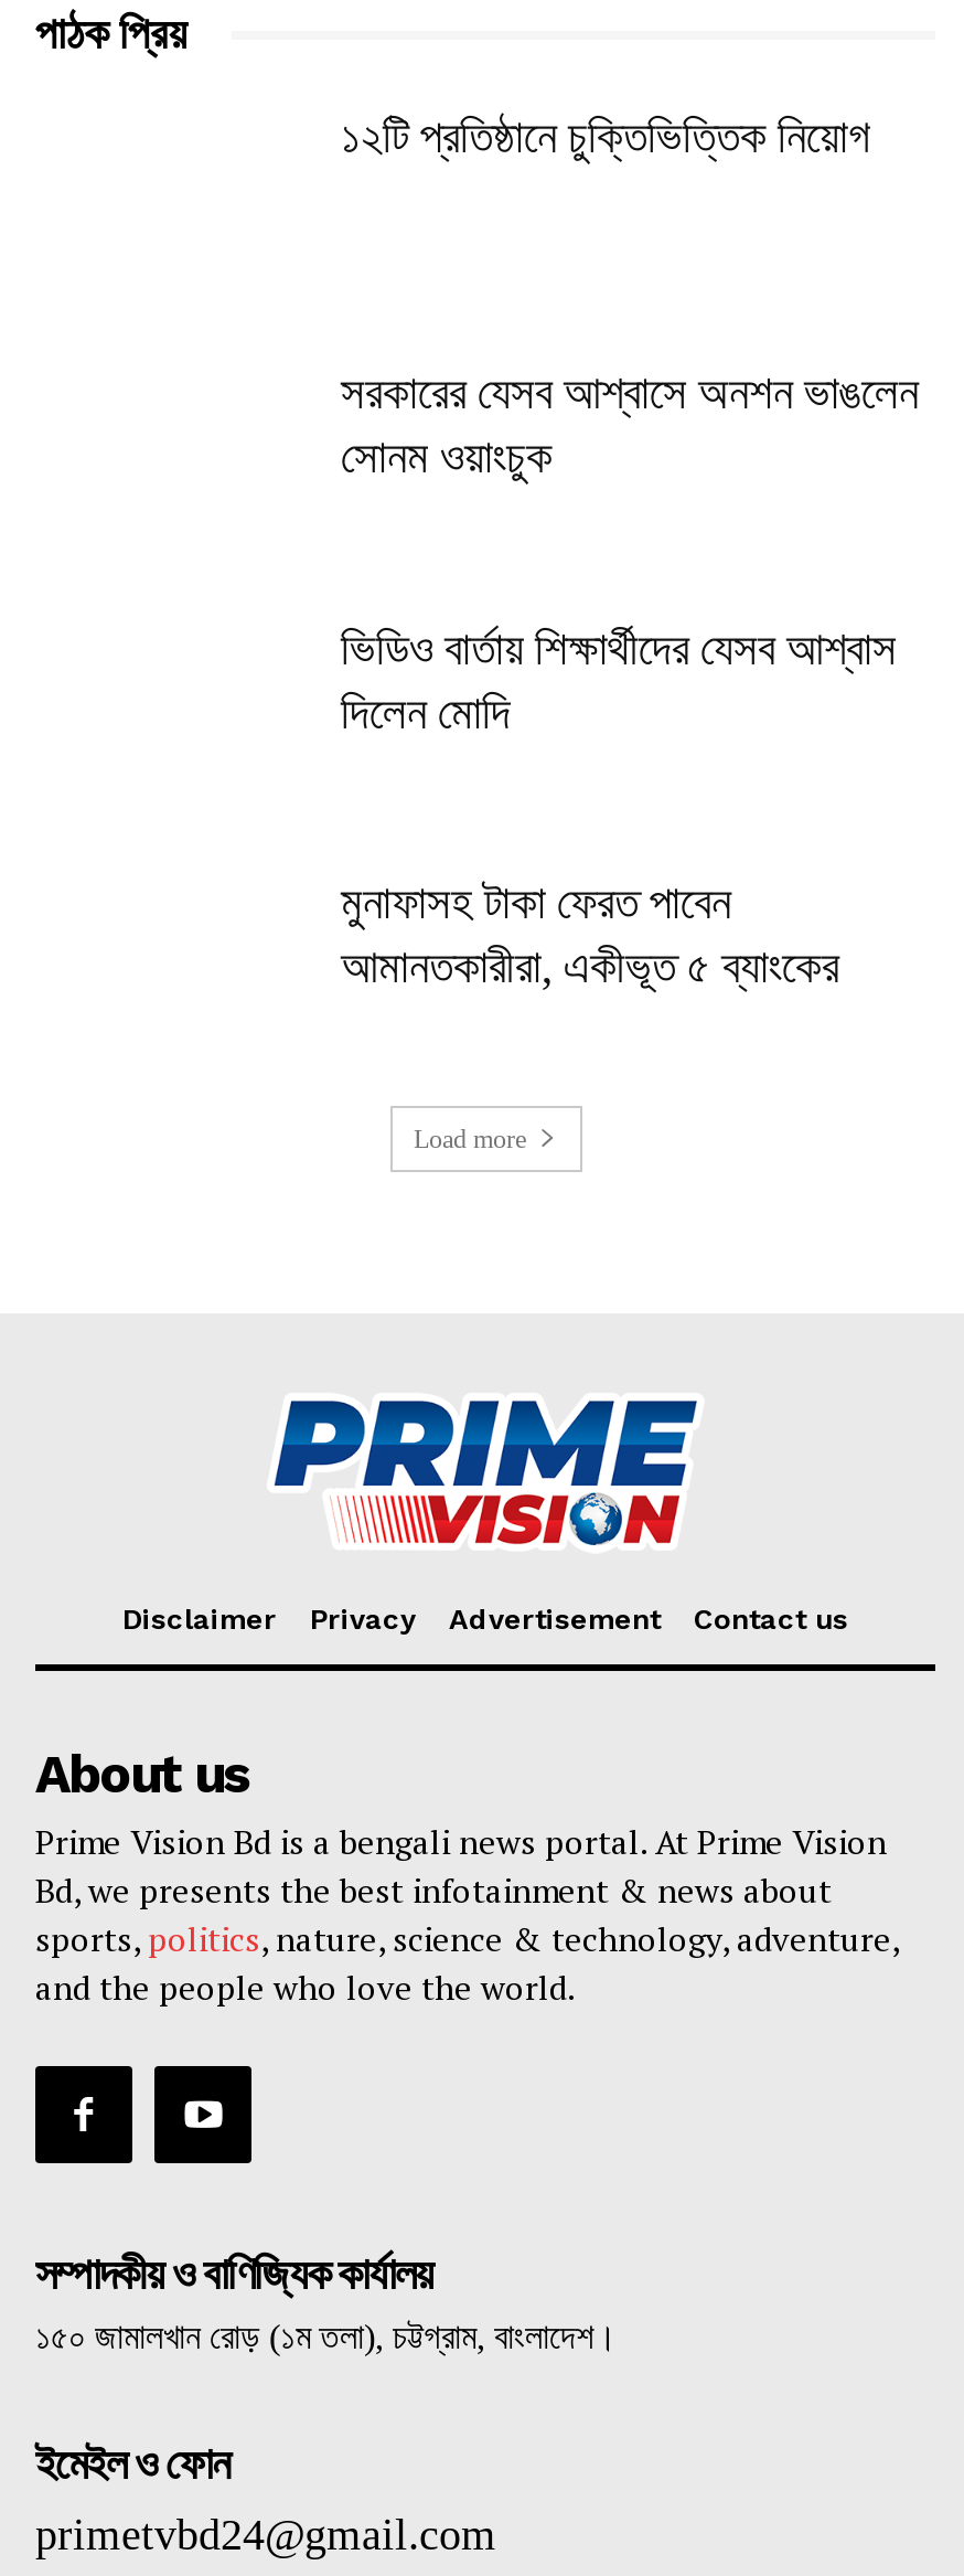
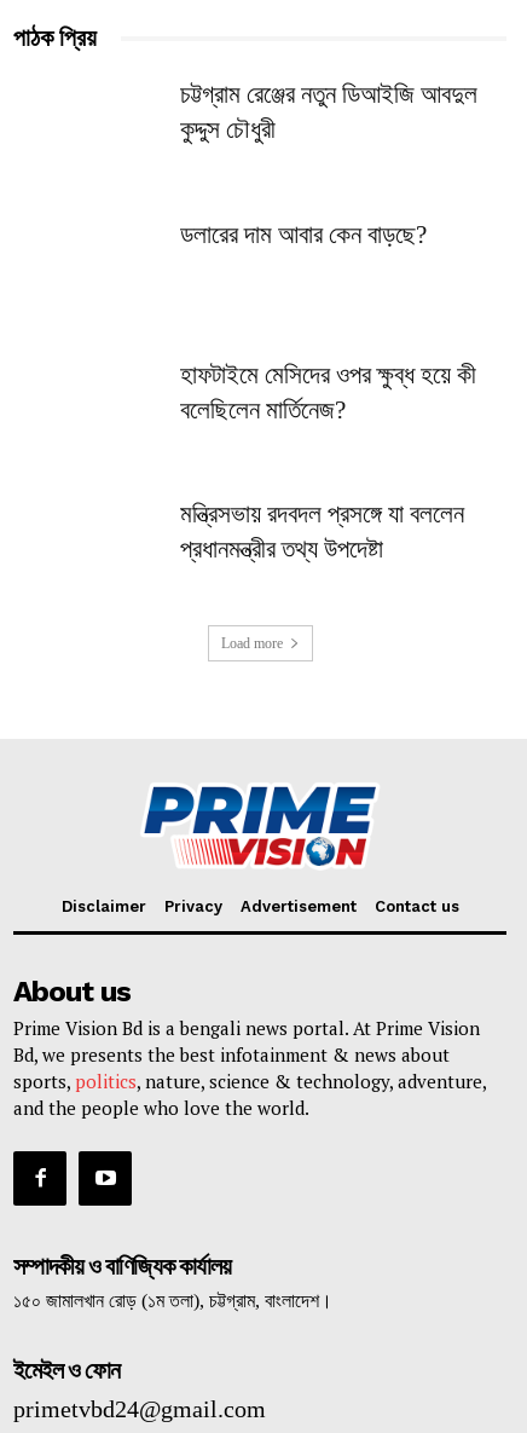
[341,111,870,164] ১২টি প্রতিষ্ঠানে চুক্তিভিত্তিক নিয়োগ -> [181,80,478,144] চট্টগ্রাম রেঞ্জের নতুন ডিআইজি আবদুল | কুদ্দুস চৌধুরী
[341,366,919,483] সরকারের যেসব আশ্বাসে অনশন ভাঙলেন | সোনম ওয়াংচুক -> [181,220,427,249] ডলারের দাম আবার কেন বাড়ছে?
[341,622,896,739] ভিডিও বার্তায় শিক্ষার্থীদের যেসব আশ্বাস | দিলেন মোদি -> [181,360,477,424] হাফটাইমে মেসিদের ওপর ক্ষুব্ধ হয়ে কী | বলেছিলেন মার্তিনেজ?
[341,877,839,994] মুনাফাসহ টাকা ফেরত পাবেন | আমানতকারীরা, একীভূত ৫ ব্যাংকের -> [181,500,465,564] মন্ত্রিসভায় রদবদল প্রসঙ্গে যা বললেন | প্রধানমন্ত্রীর তথ্য উপদেষ্টা

